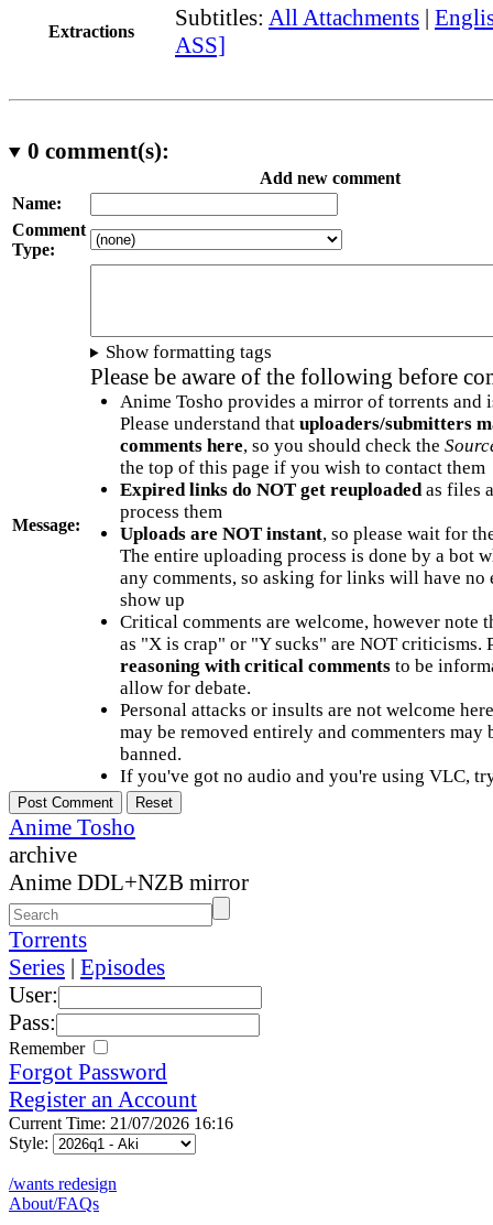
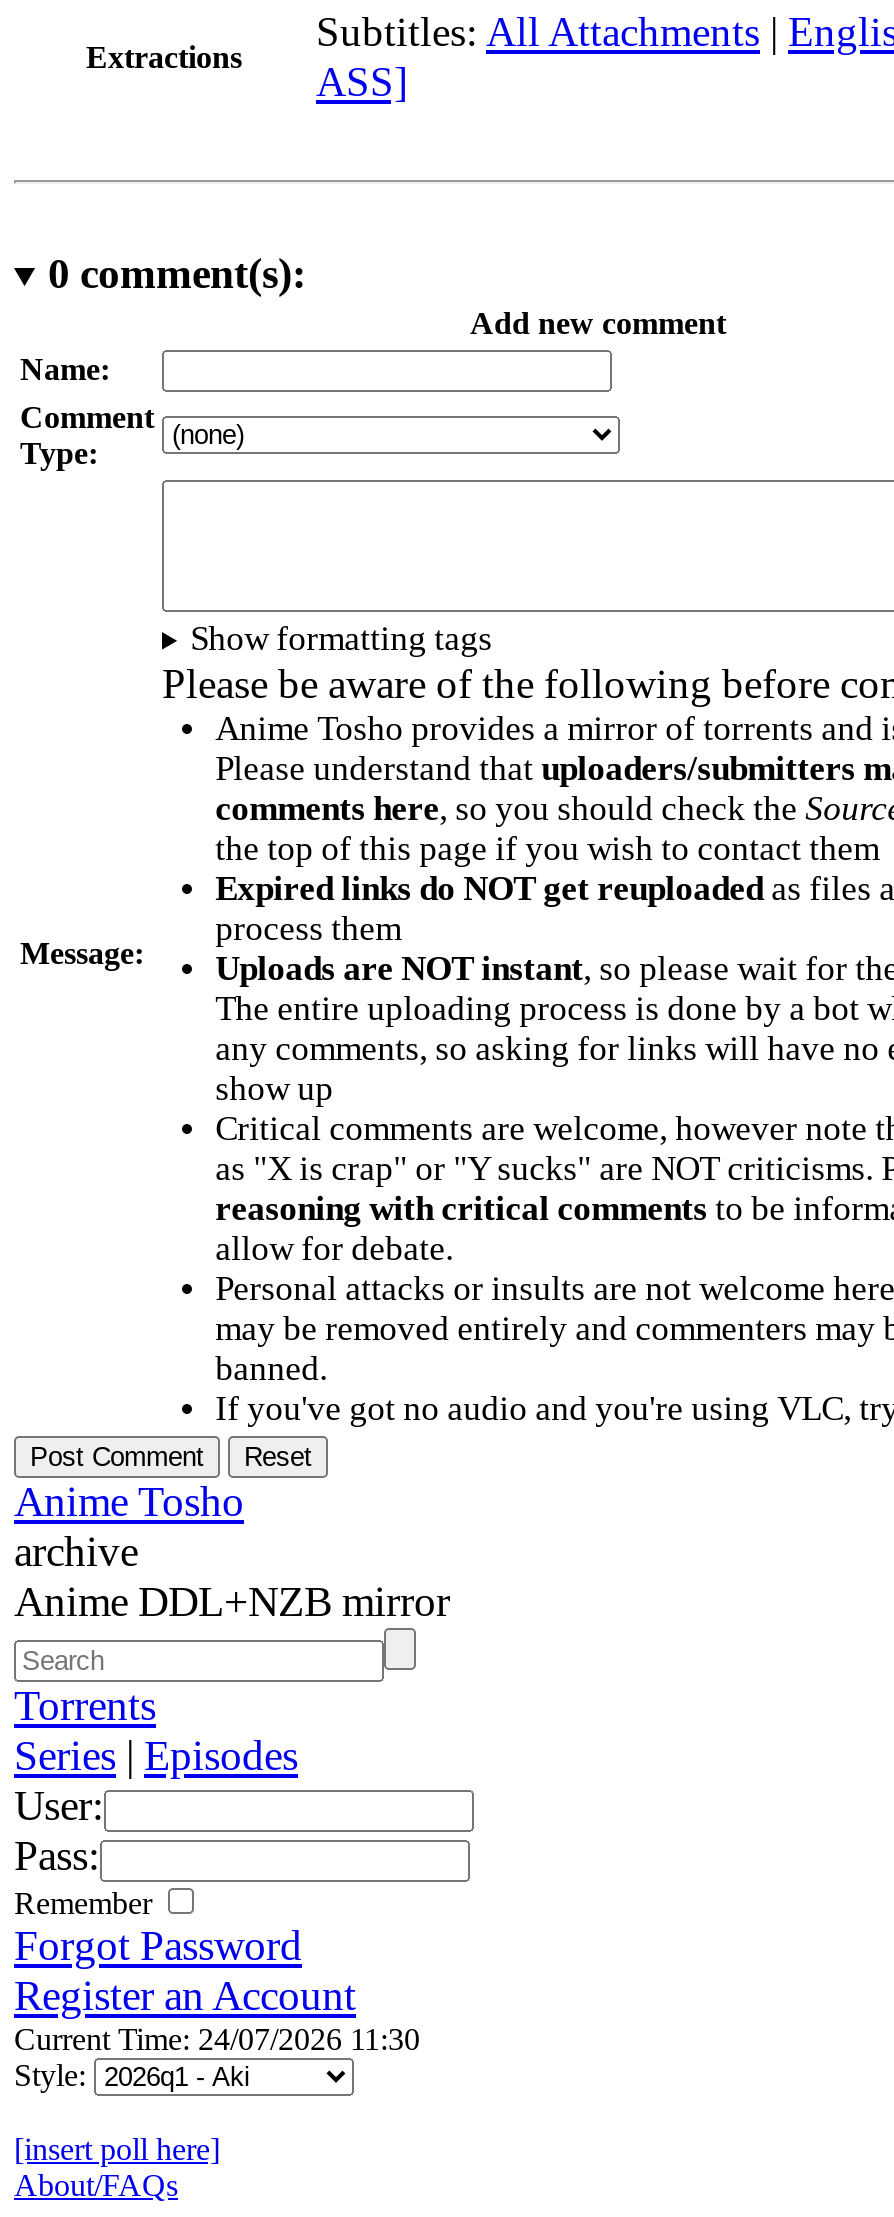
[9,1114,233,1132] Current Time: 21/07/2026 16:16 -> [14,2022,420,2056] Current Time: 24/07/2026 11:30
[9,1174,117,1193] /wants redesign -> [14,2132,220,2166] [insert poll here]

